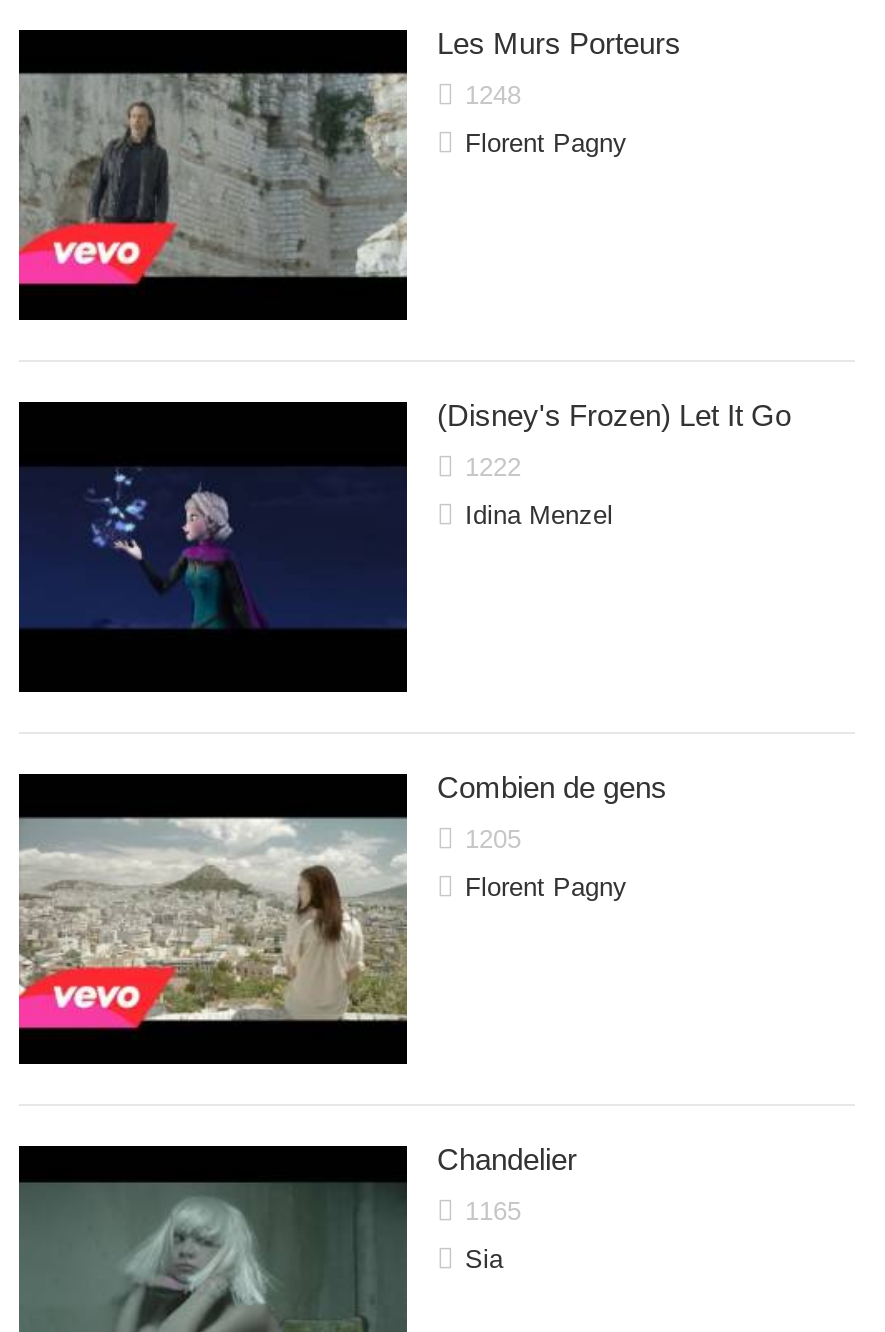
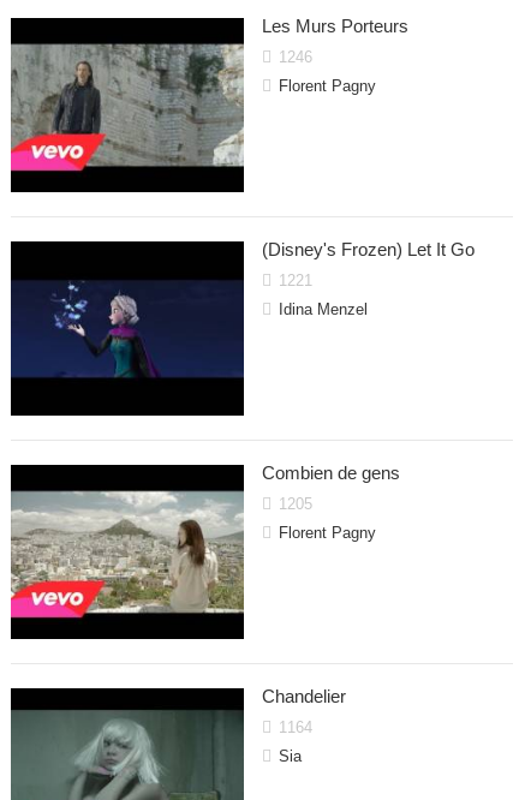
[457,80,521,110] 1248 -> [274,48,312,66] 1246
[457,452,521,482] 1222 -> [274,272,312,290] 1221
[457,1196,521,1226] 1165 -> [274,719,312,737] 1164

